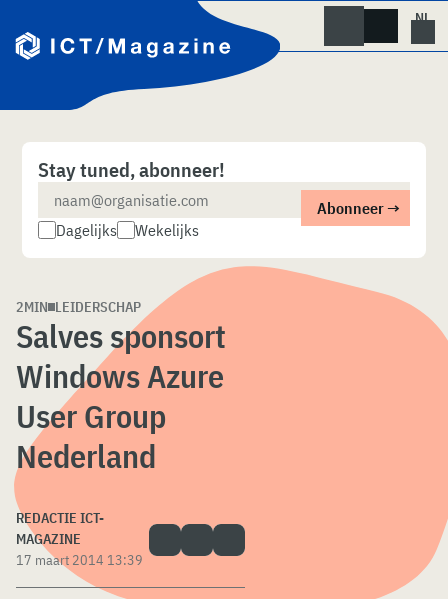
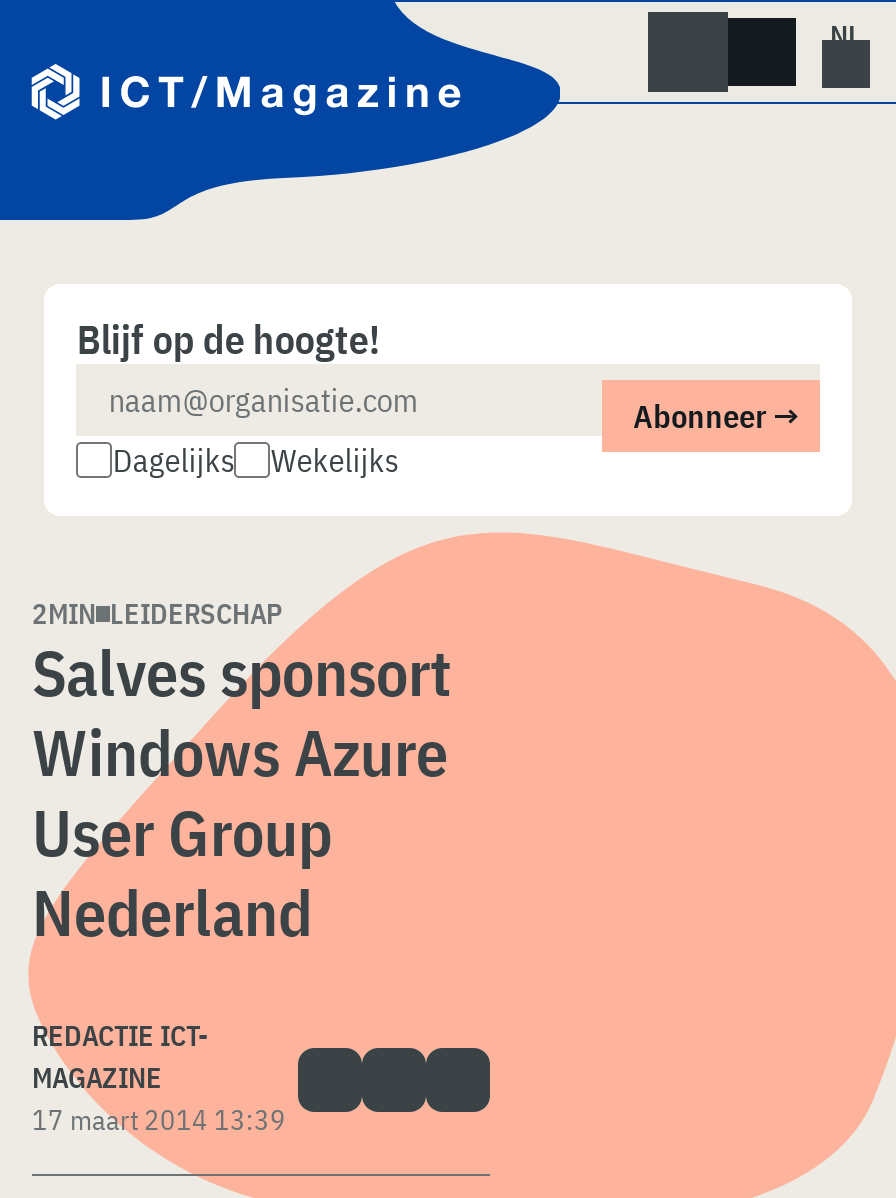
[38,156,225,183] Stay tuned, abonneer! -> [77,312,381,366] Blijf op de hoogte!

